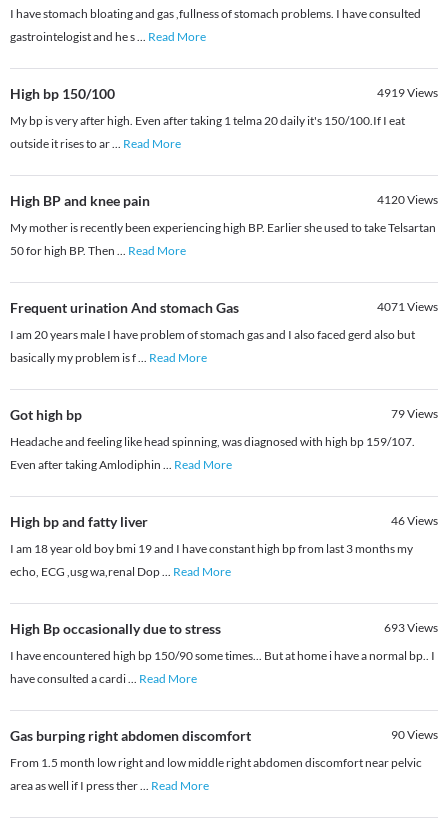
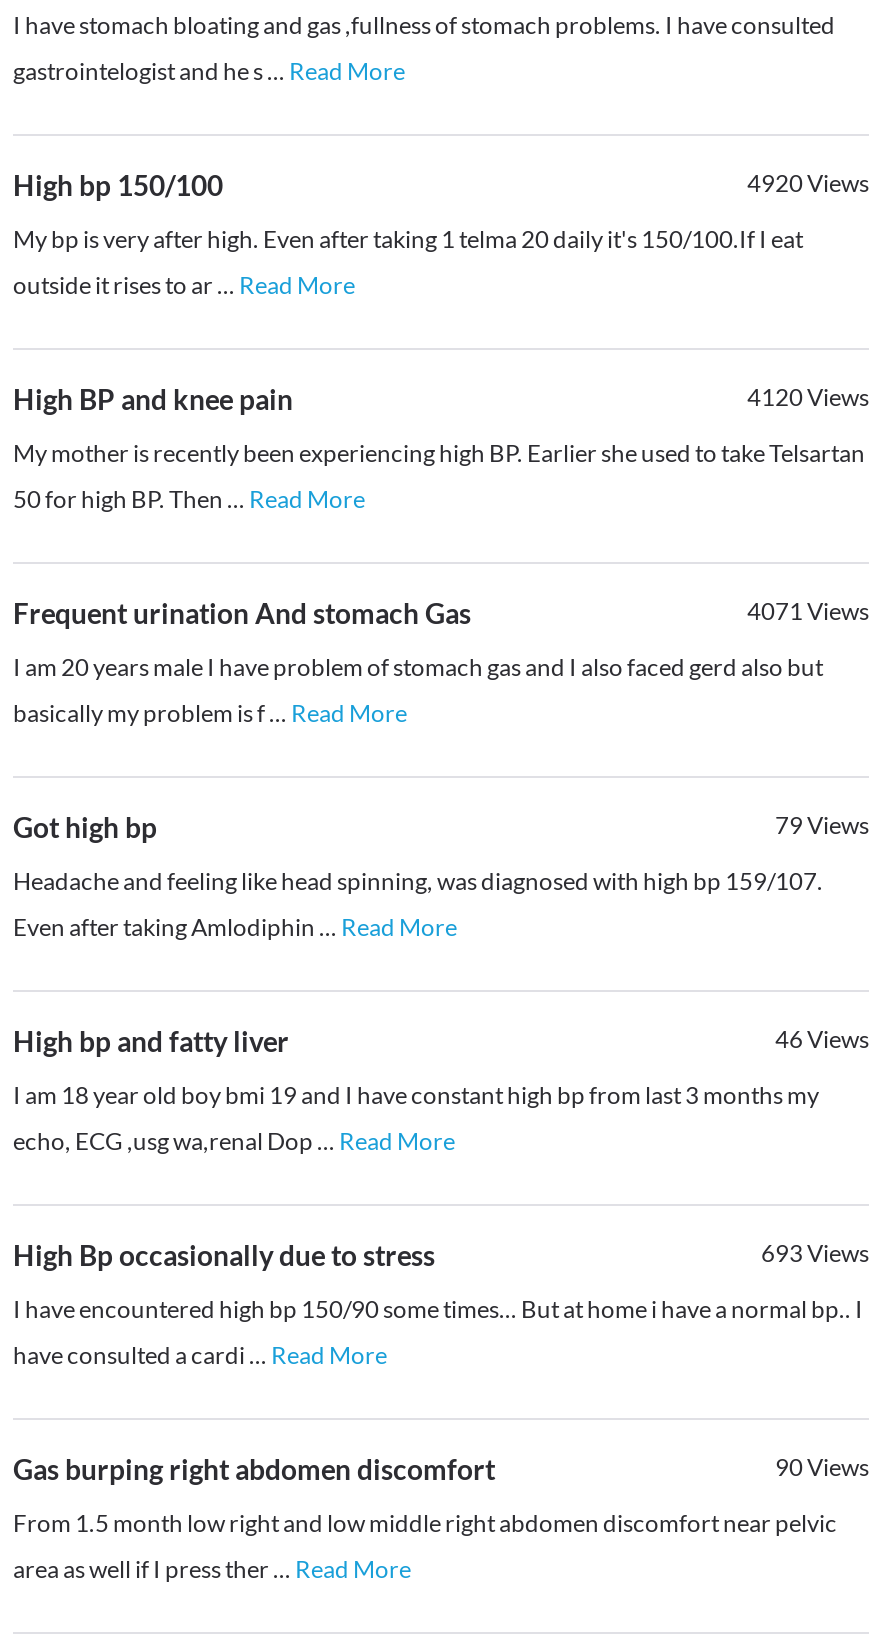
[377,85,438,100] 4919Views -> [747,169,869,199] 4920Views

